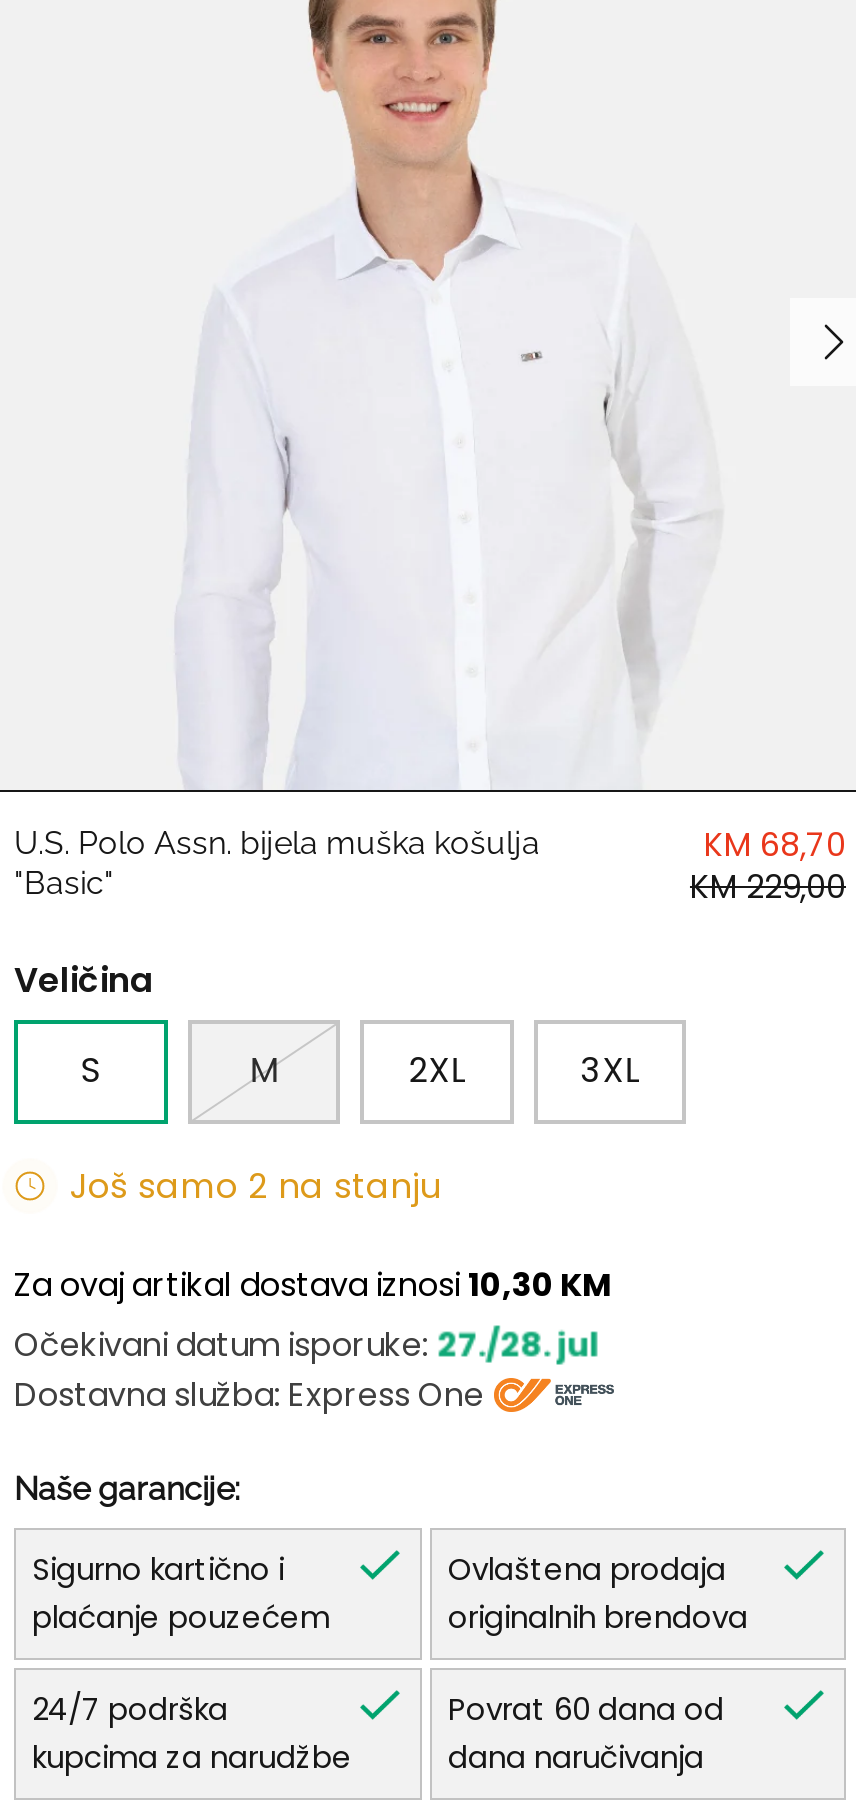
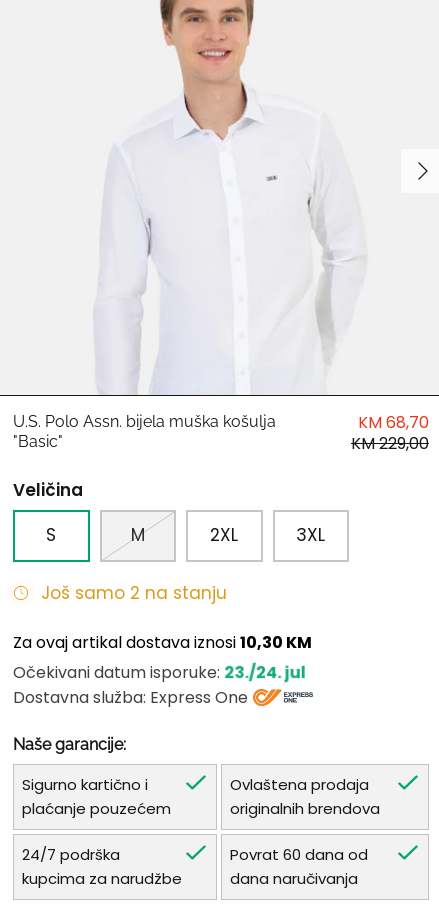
[14,1320,602,1368] Očekivani datum isporuke: 27./28. jul -> [13,660,306,684] Očekivani datum isporuke: 23./24. jul

